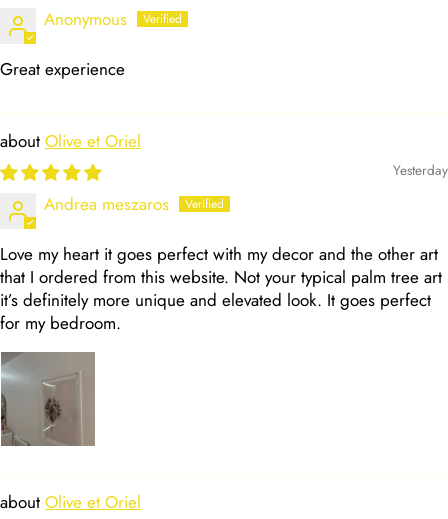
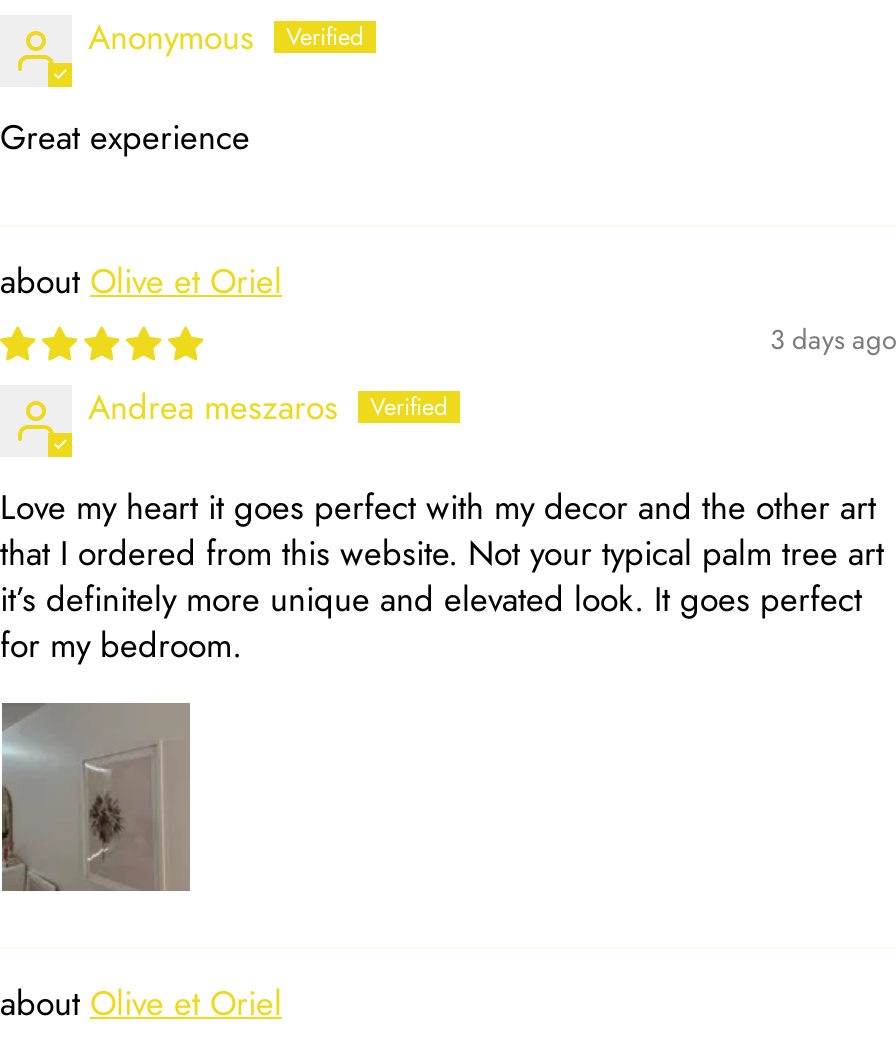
[393,160,448,180] Yesterday -> [770,320,896,360] 3 days ago

